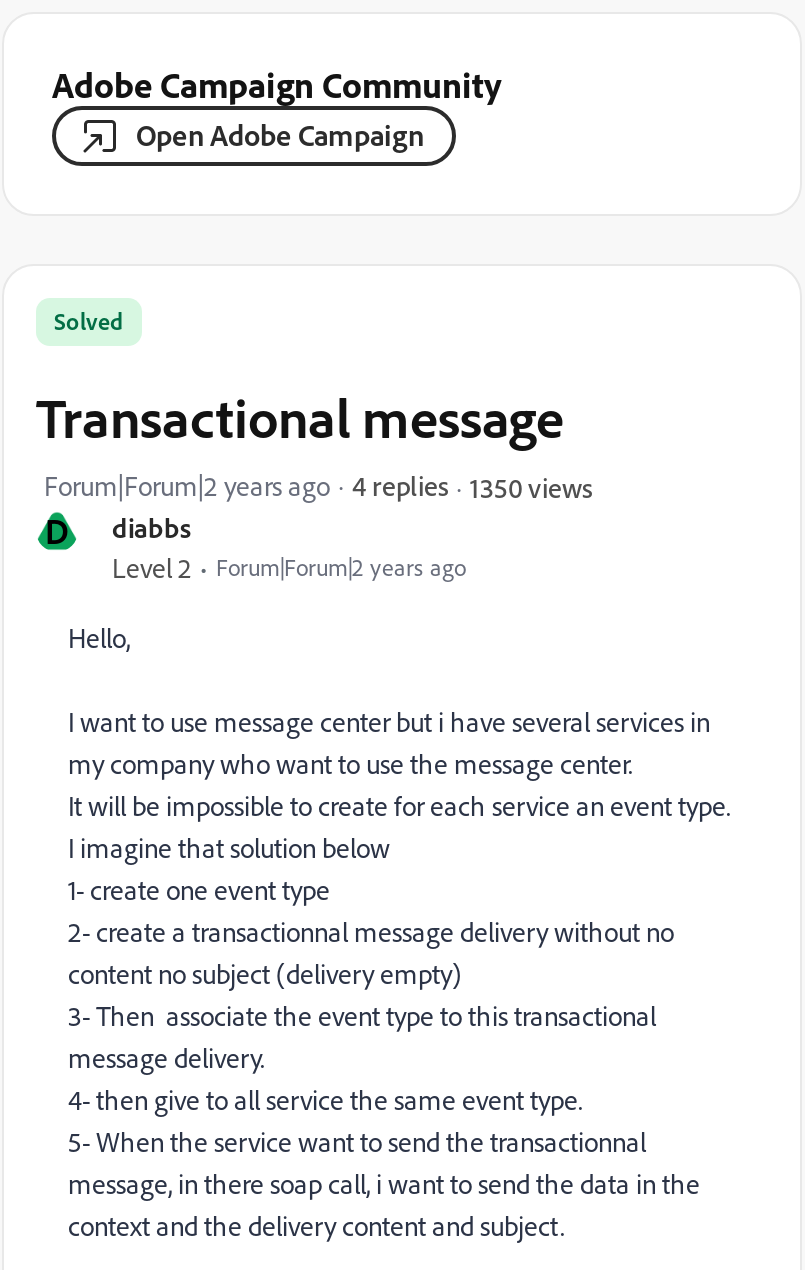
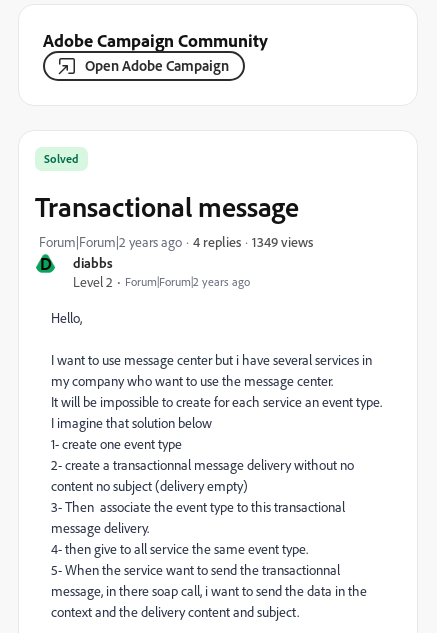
[470,469,592,503] 1350 views -> [252,232,313,249] 1349 views

